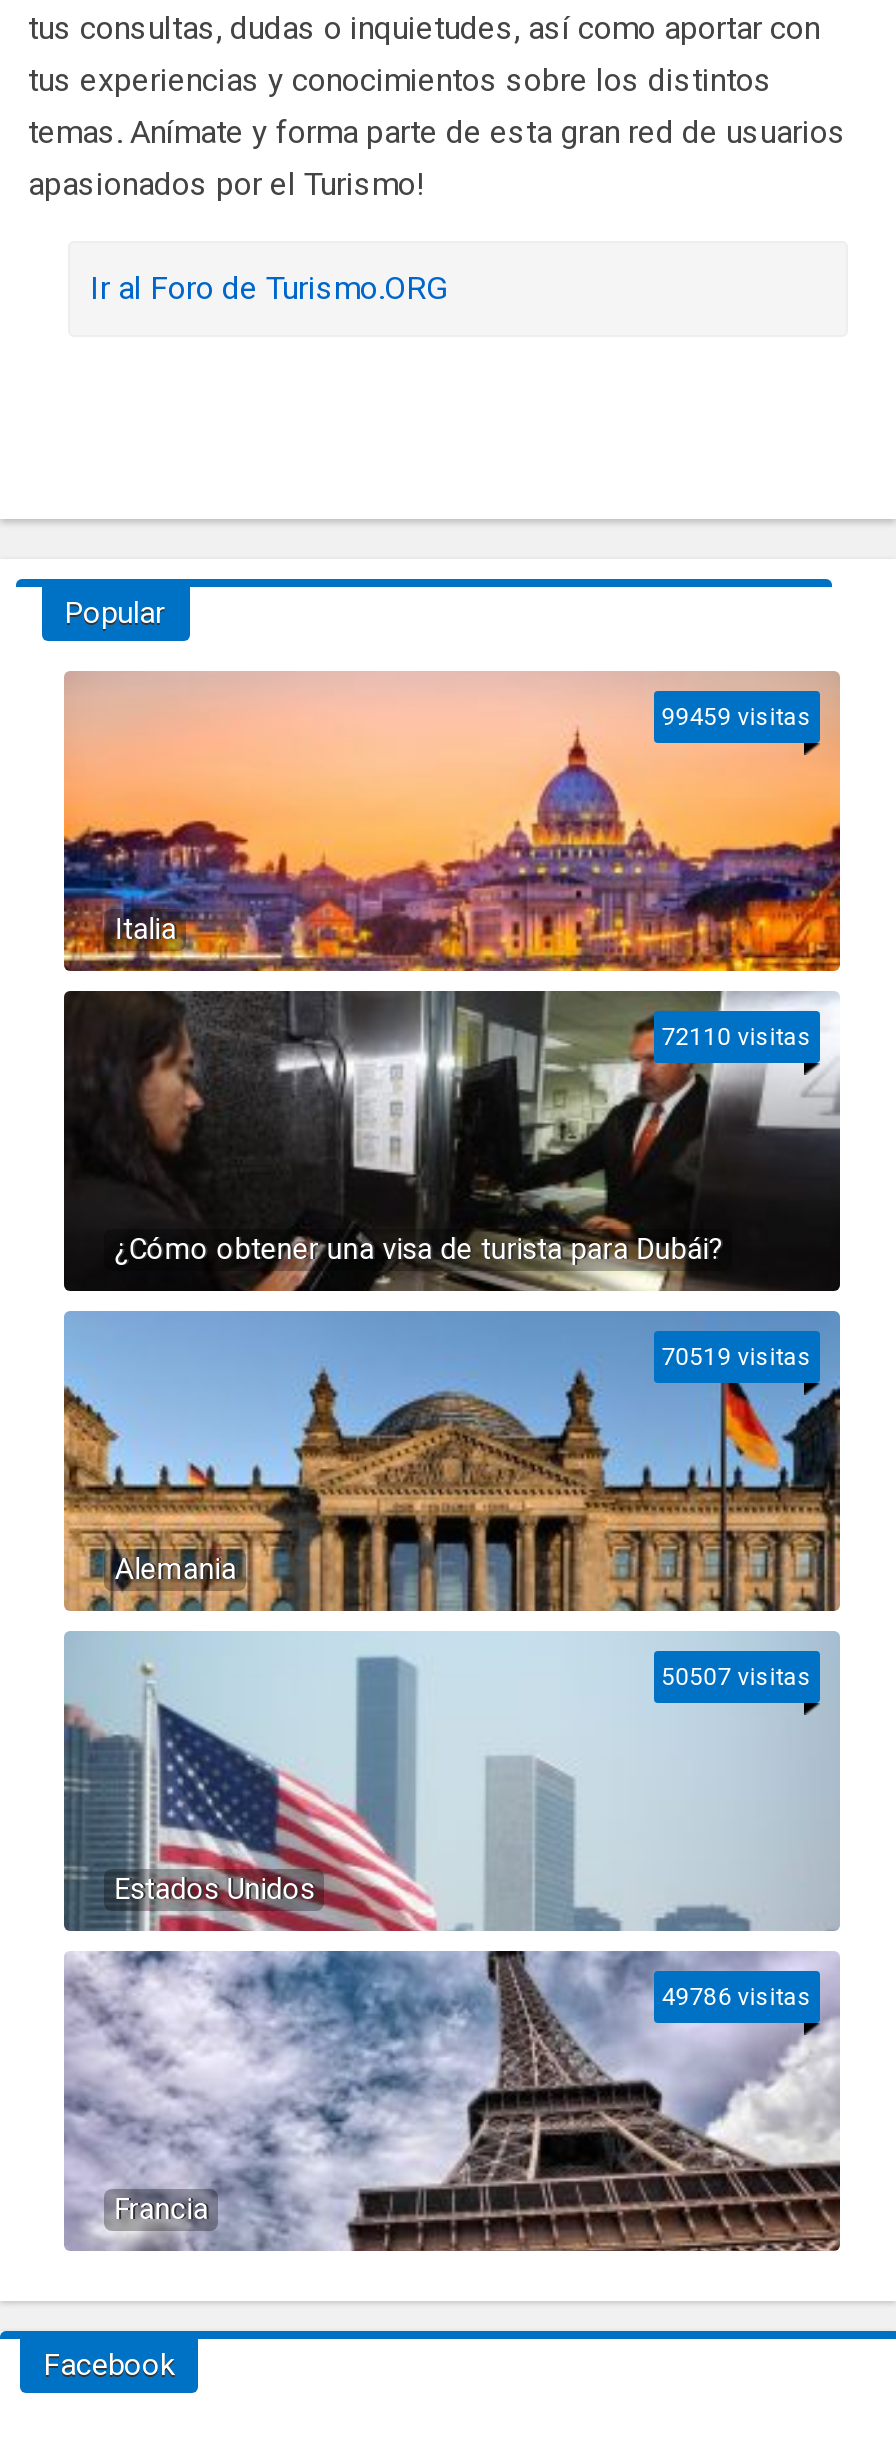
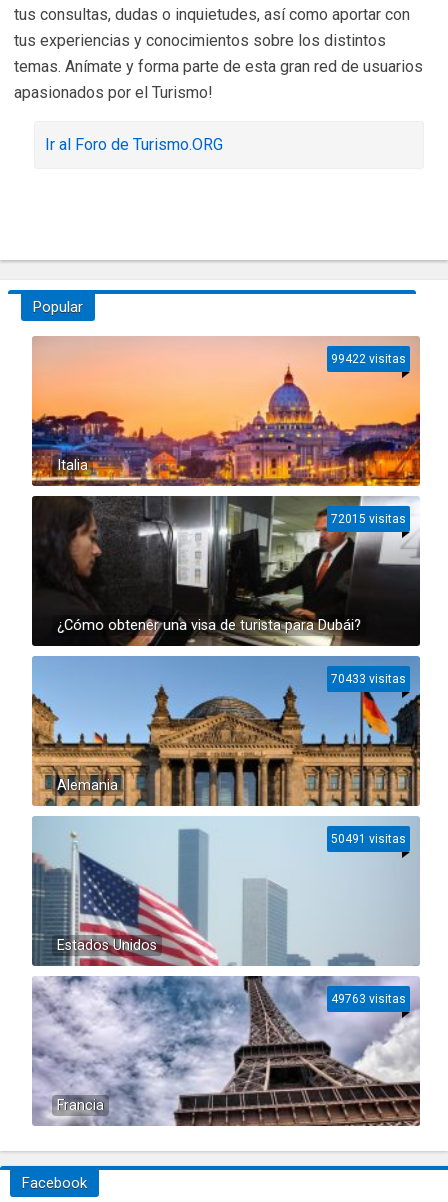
[662,703,812,731] 99459 visitas -> [331,352,406,366] 99422 visitas
[662,1023,812,1051] 72110 visitas -> [331,512,406,526] 72015 visitas
[662,1343,812,1371] 70519 visitas -> [331,672,406,686] 70433 visitas
[662,1663,812,1691] 50507 visitas -> [331,832,406,846] 50491 visitas
[662,1983,812,2011] 49786 visitas -> [331,992,406,1006] 49763 visitas

